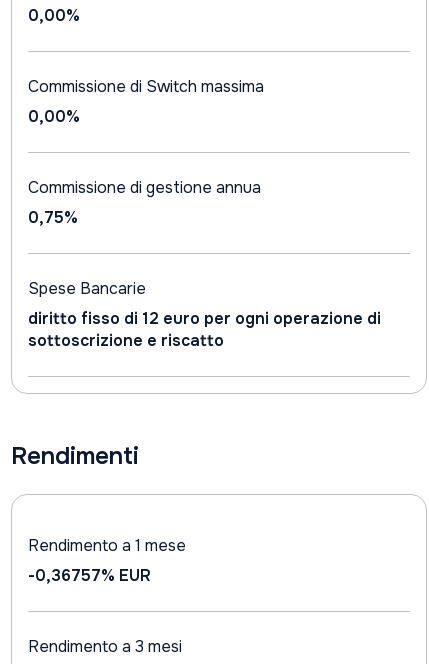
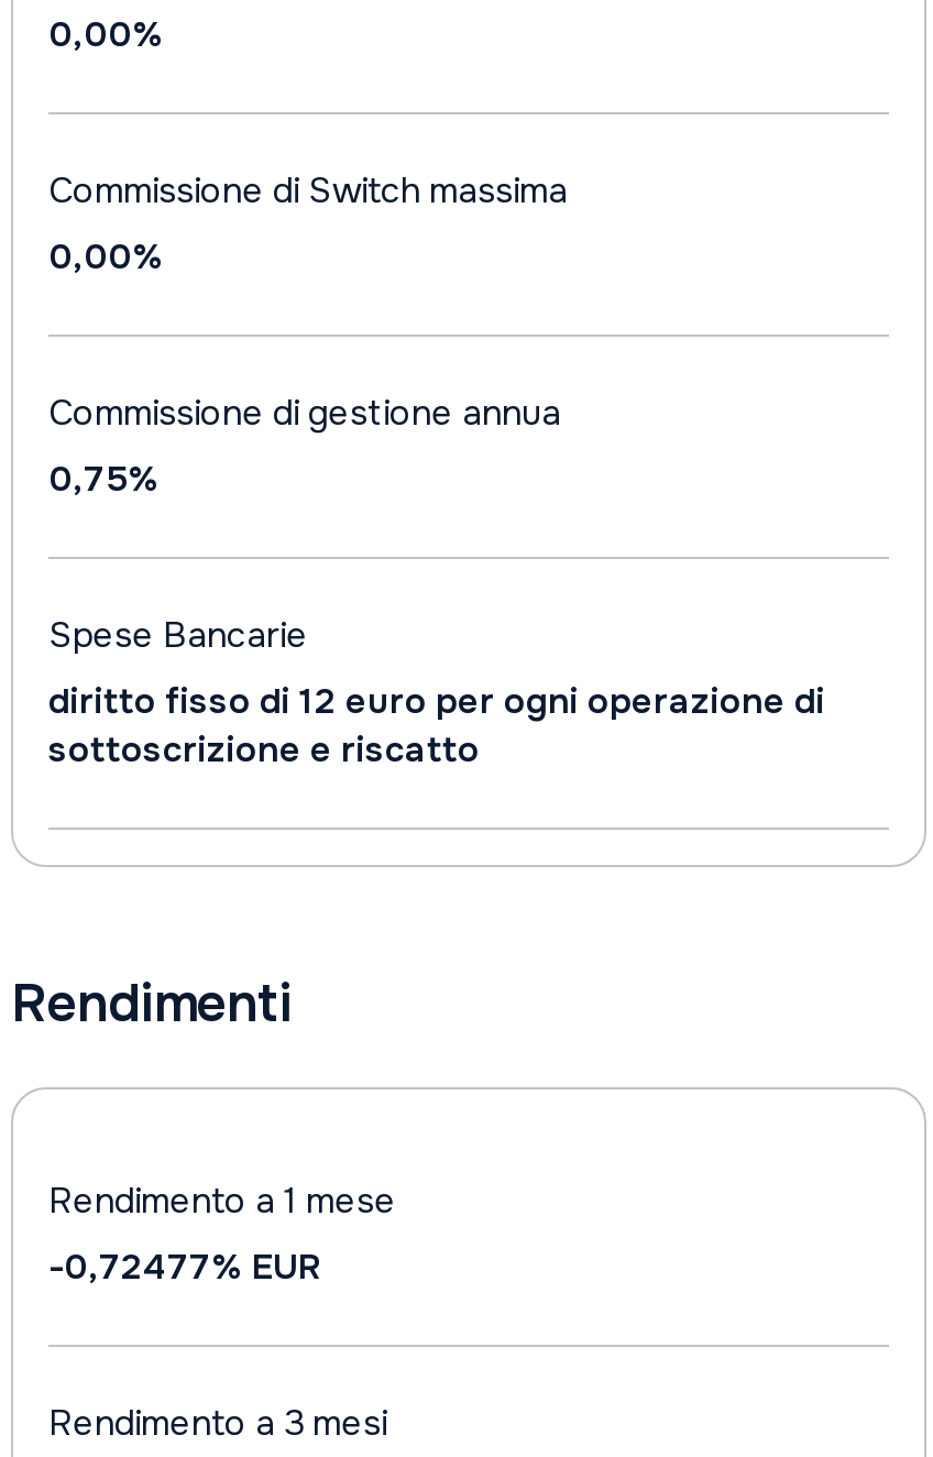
[28,565,151,586] -0,36757% EUR -> [48,1244,321,1290] -0,72477% EUR

